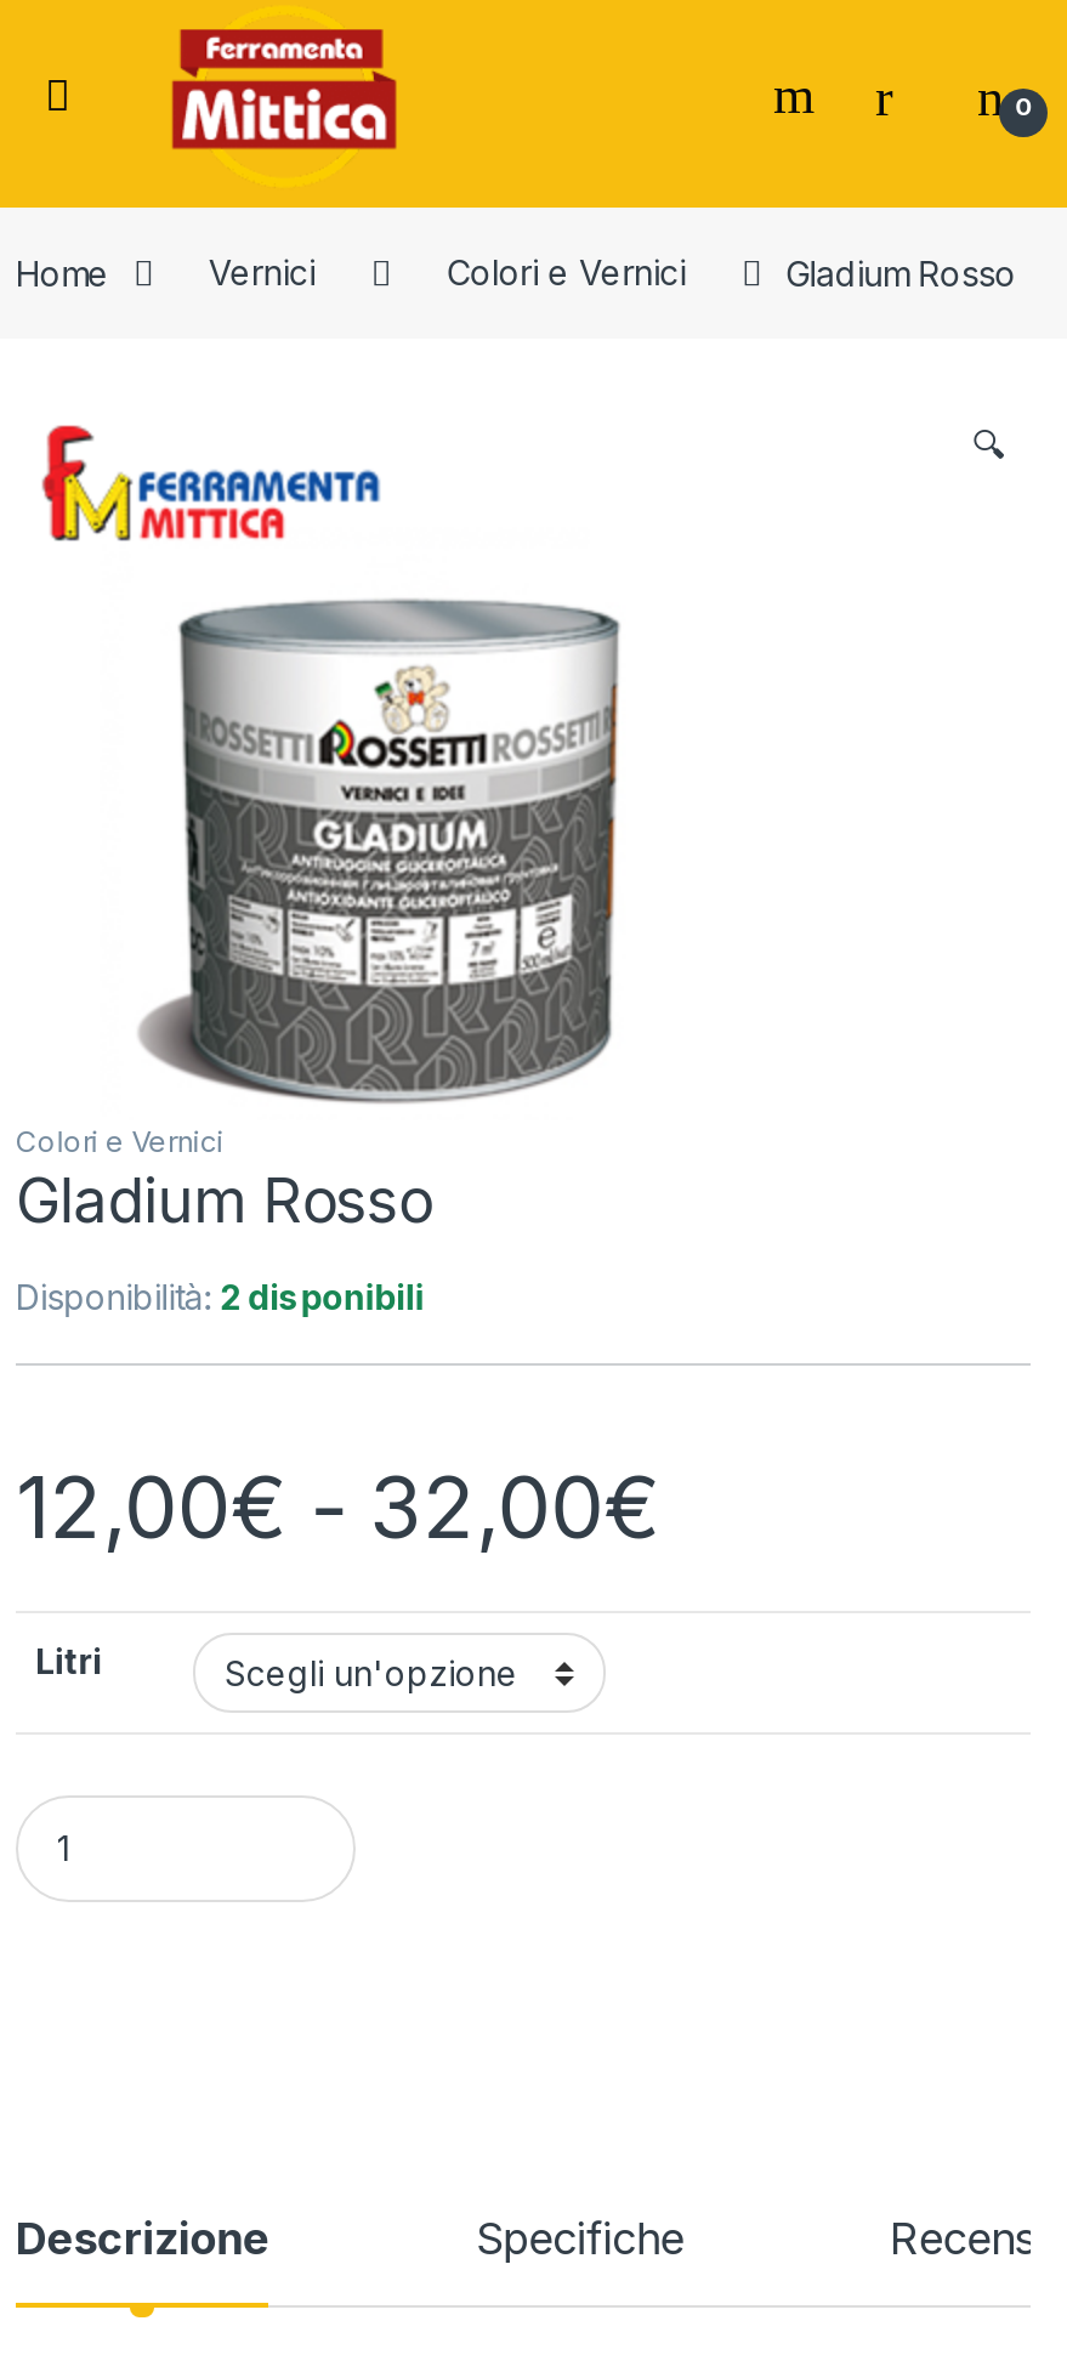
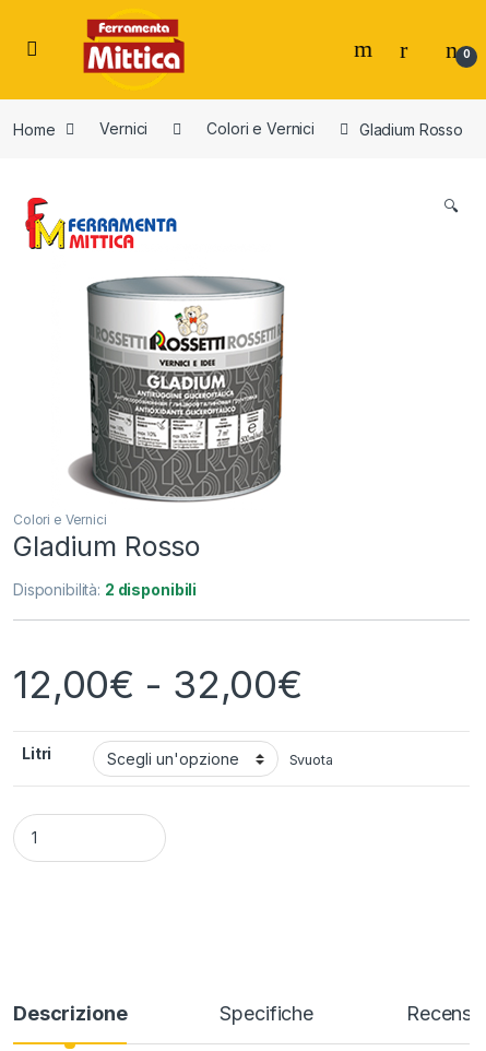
none -> [289,752,333,768] Svuota

